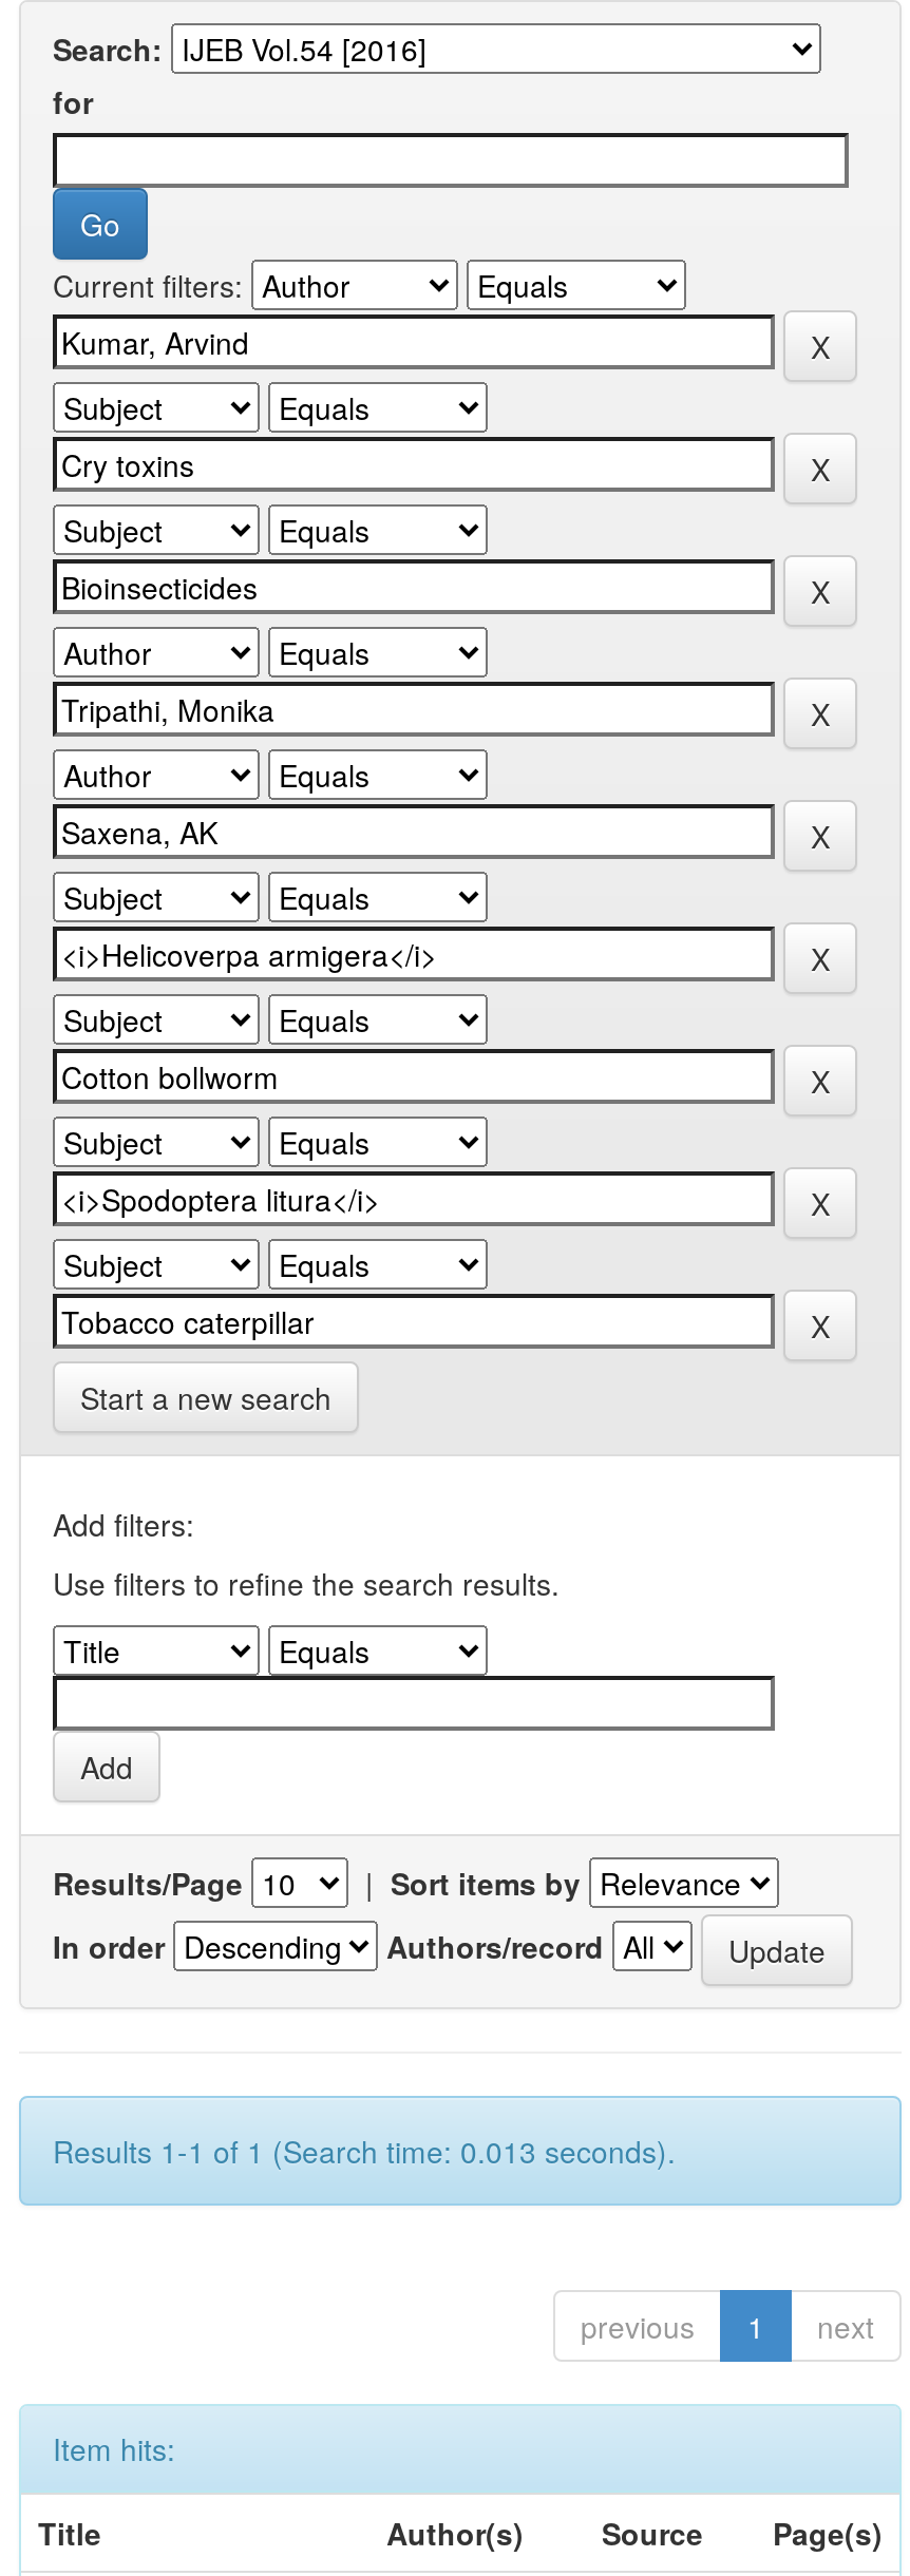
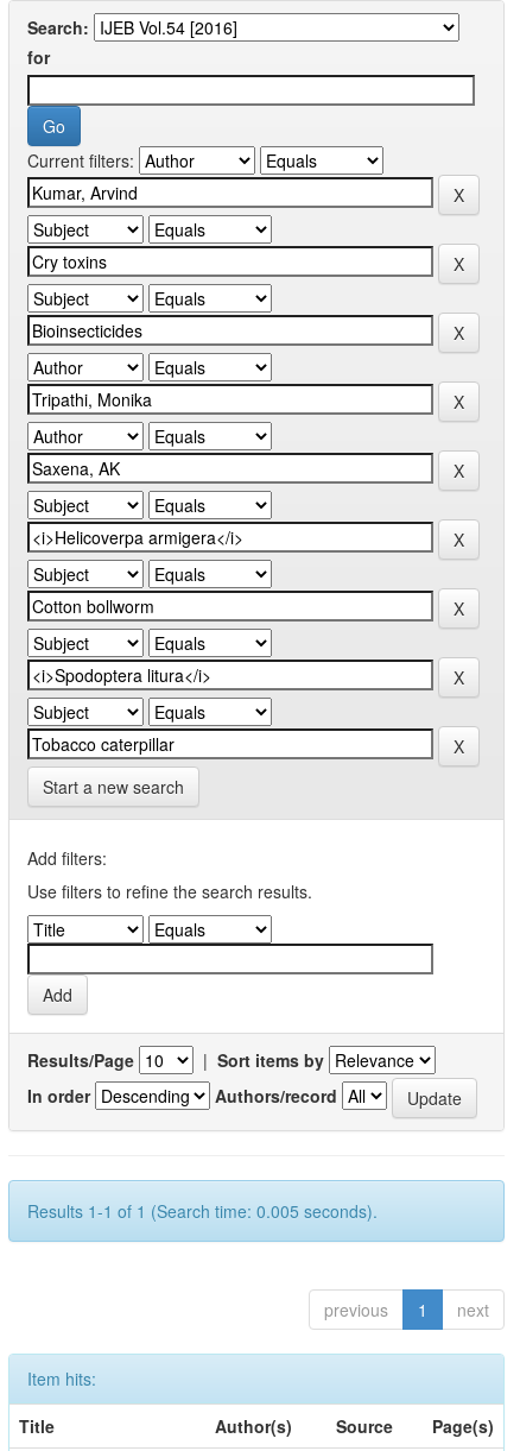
[53,2130,676,2172] Results 1-1 of 1 (Search time: 0.013 seconds). -> [27,1199,378,1223] Results 1-1 of 1 (Search time: 0.005 seconds).

